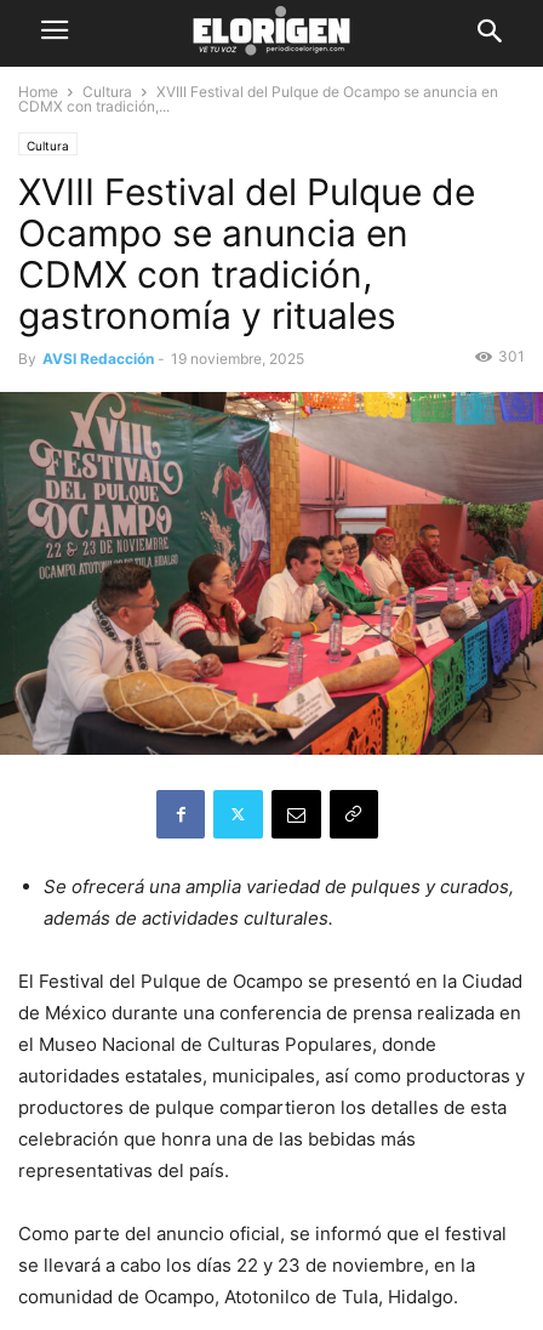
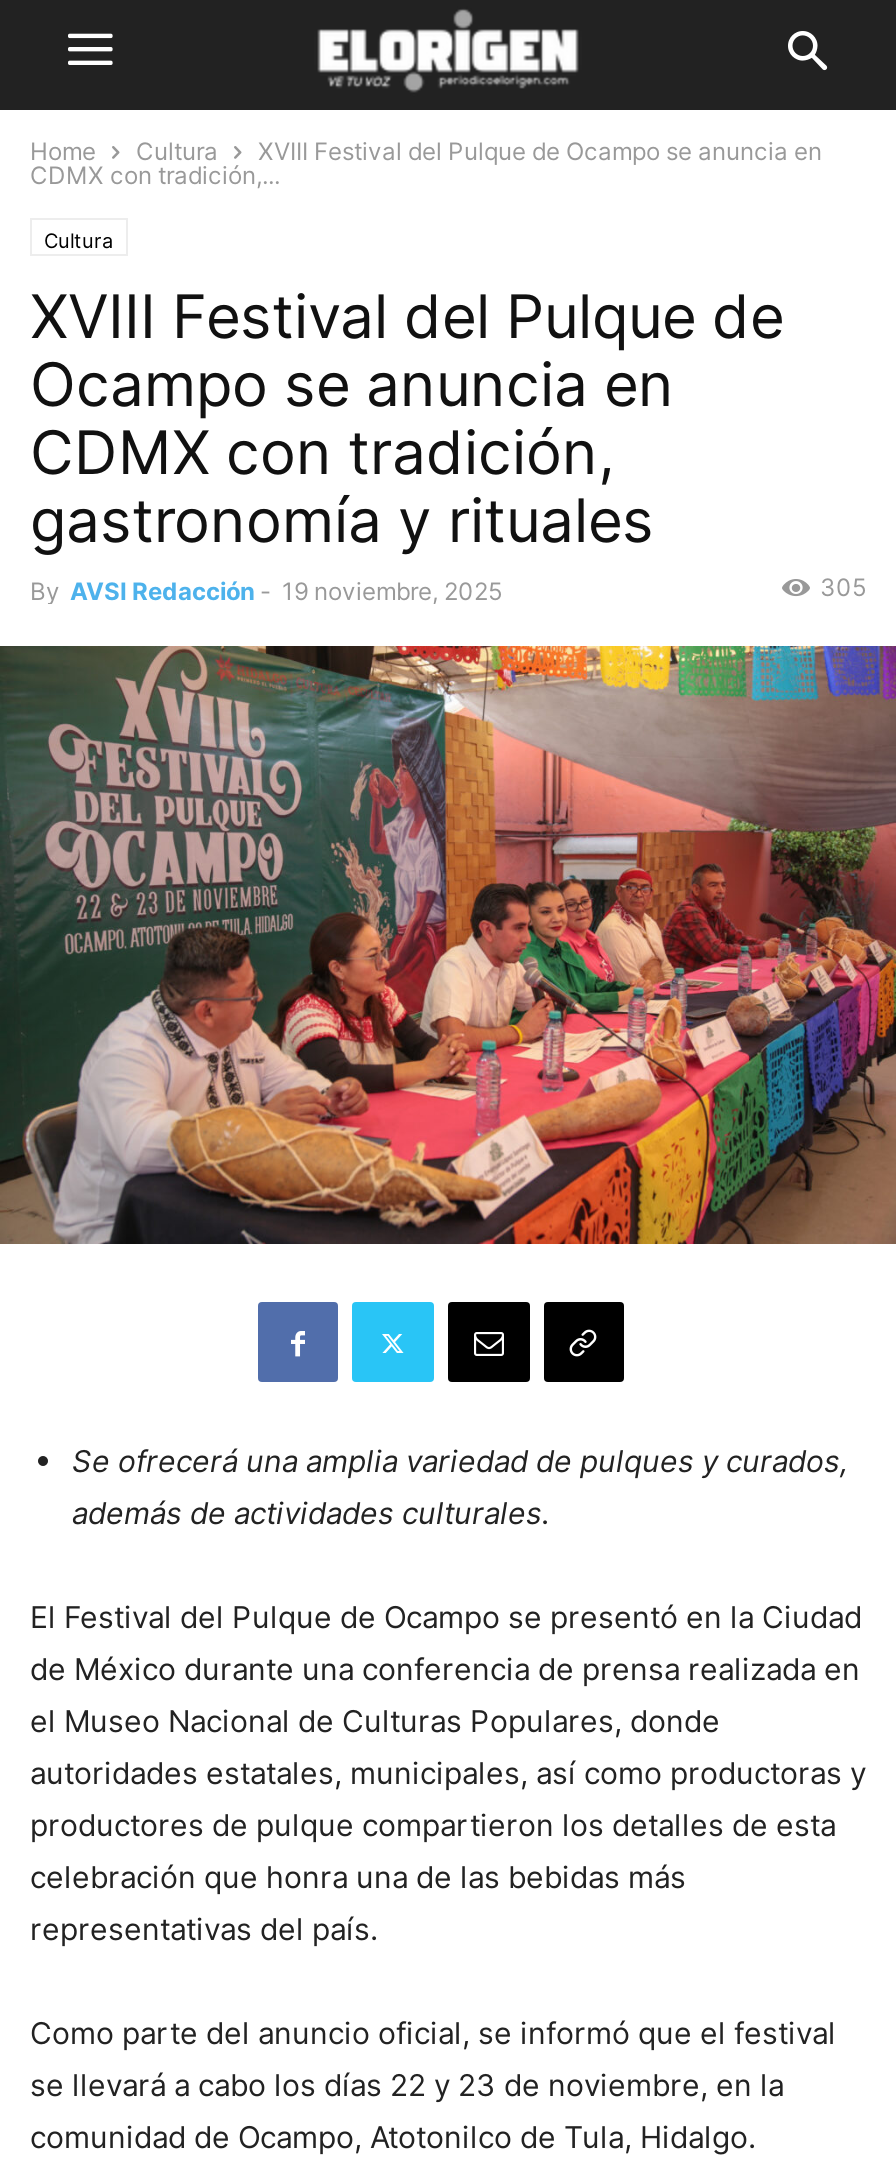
[498,347,525,365] 301 -> [820,572,866,602] 305

